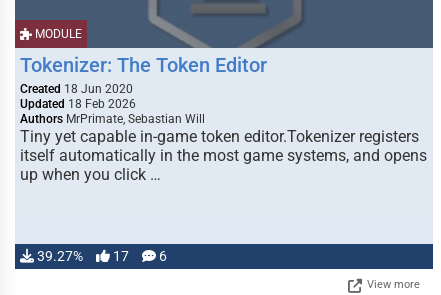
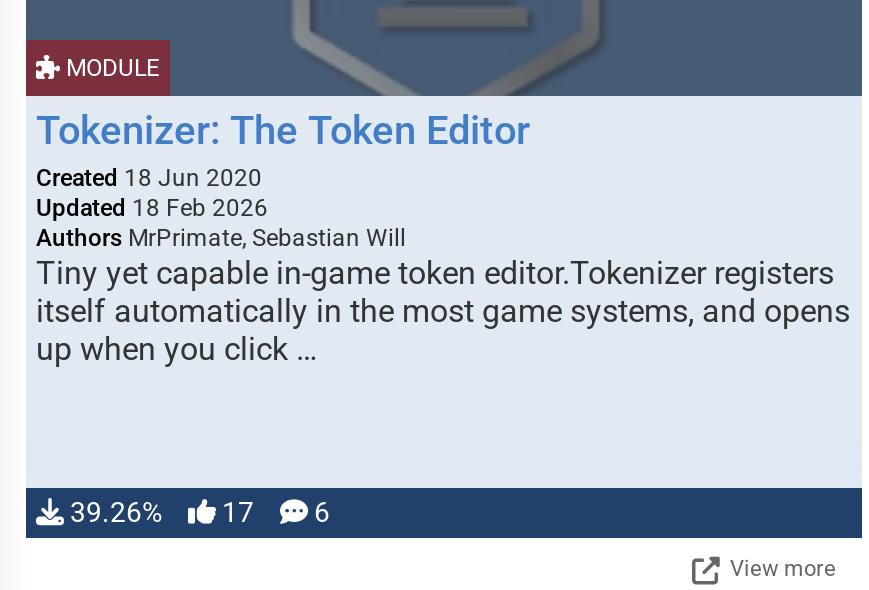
[34,248,167,264] 39.27% 17 6 -> [64,496,330,528] 39.26% 17 6

